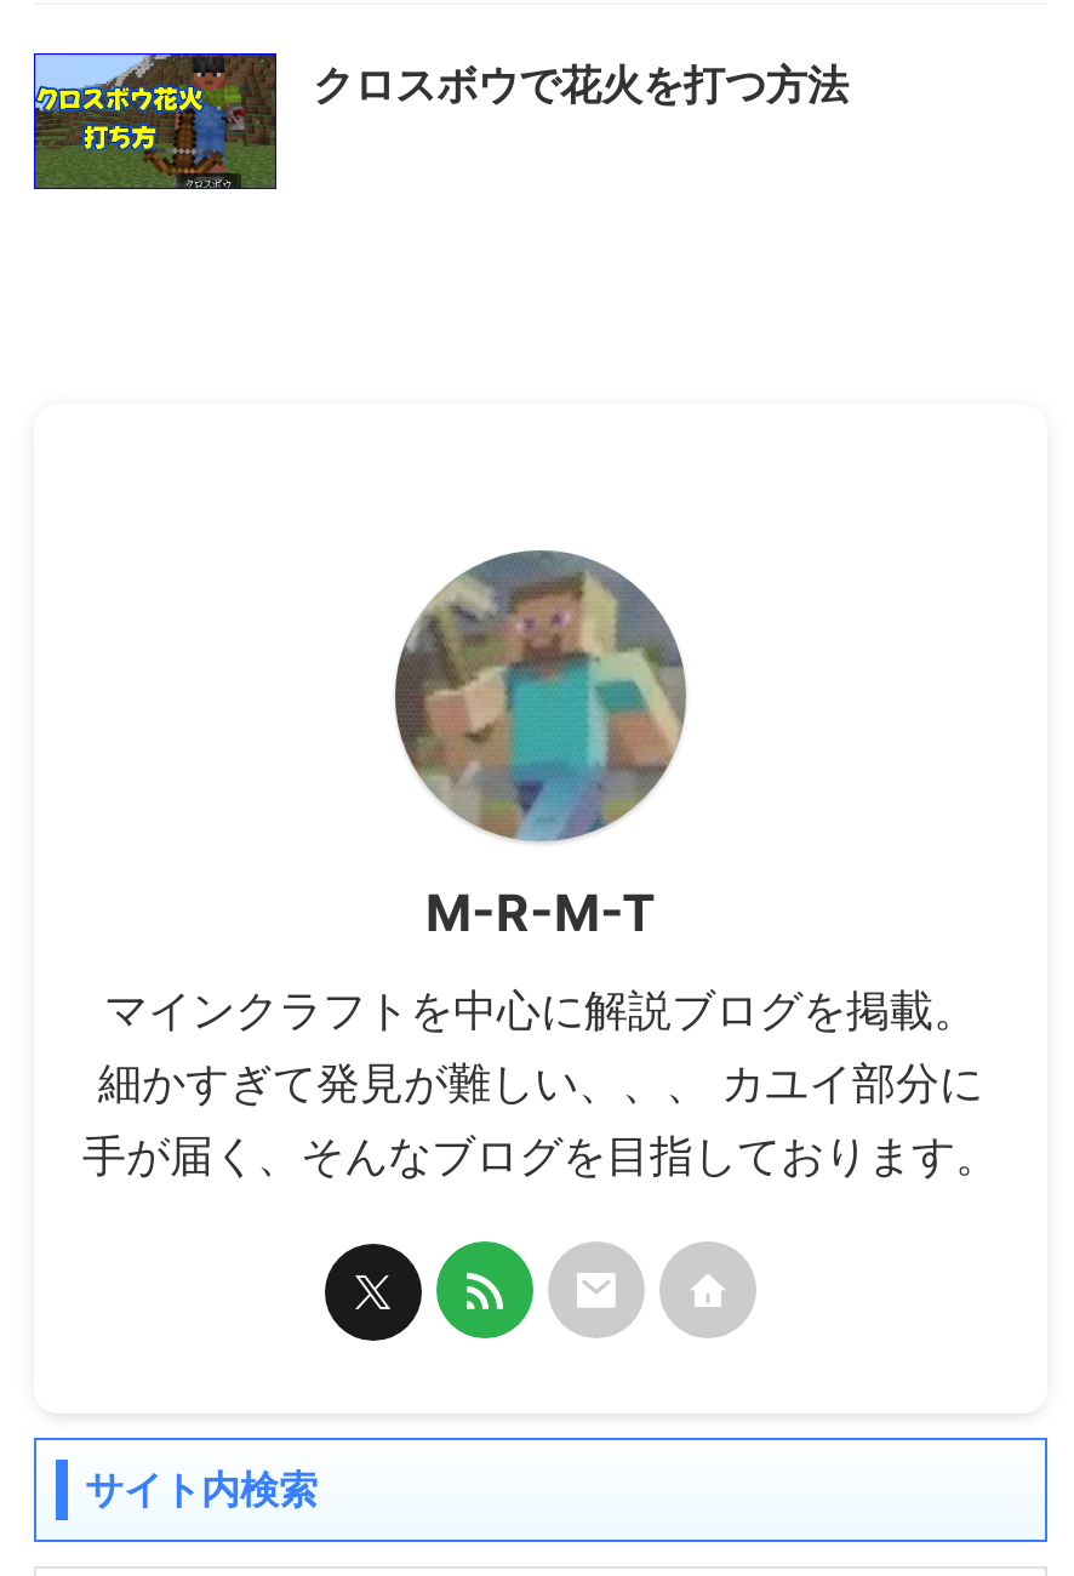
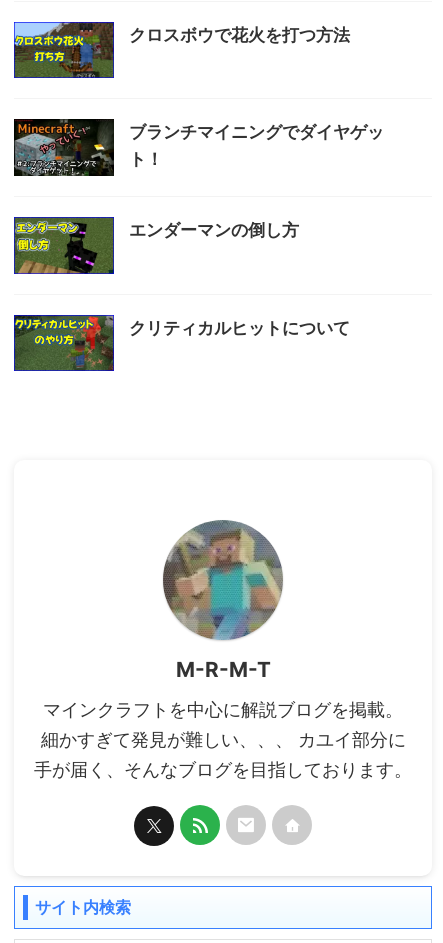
none -> [13,118,384,177] [image] | ブランチマイニングでダイヤゲッ | ト！
none -> [13,216,299,275] [image] | エンダーマンの倒し方
none -> [13,314,350,372] [image] | クリティカルヒットについて

